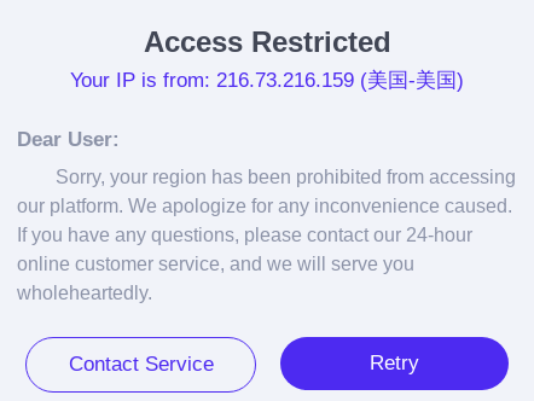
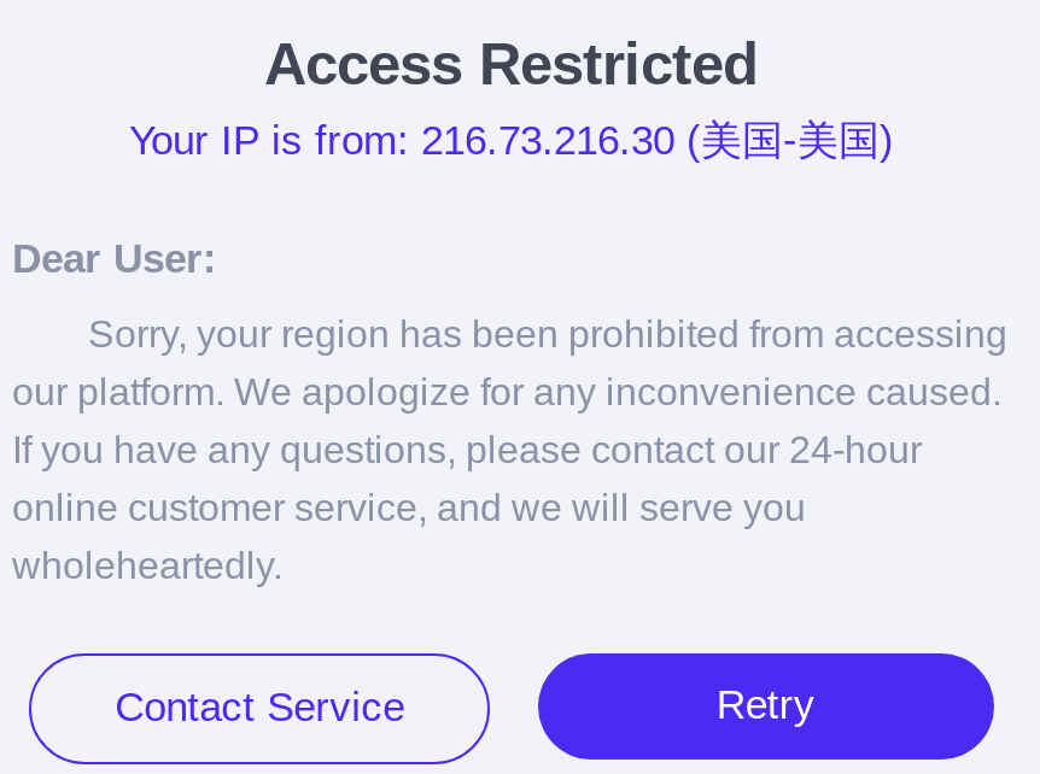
[70,69,464,92] Your IP is from: 216.73.216.159 (美国-美国) -> [129,119,894,164] Your IP is from: 216.73.216.30 (美国-美国)

